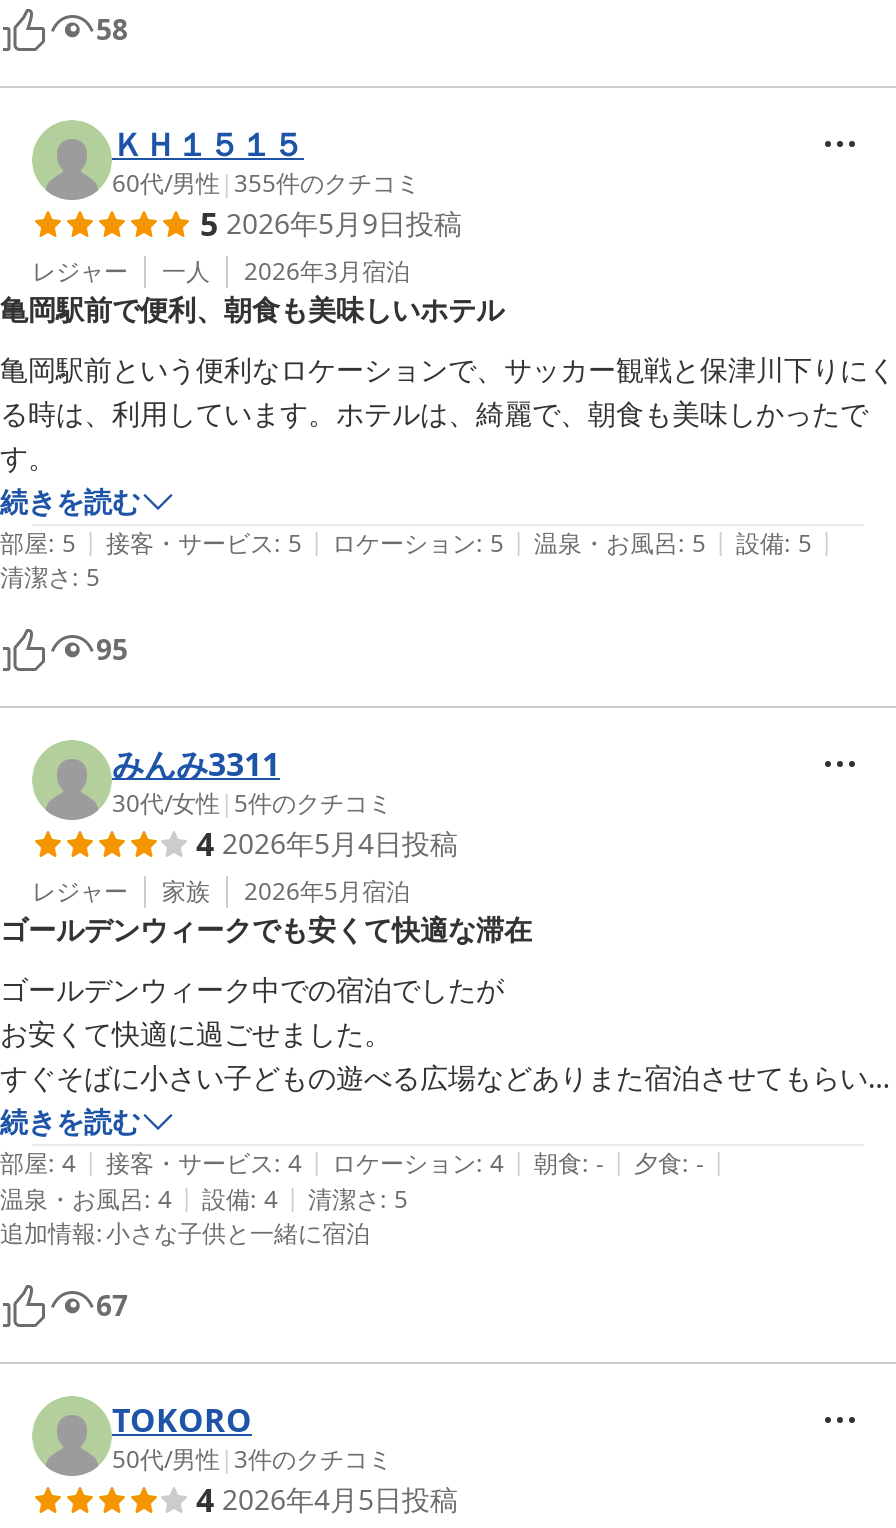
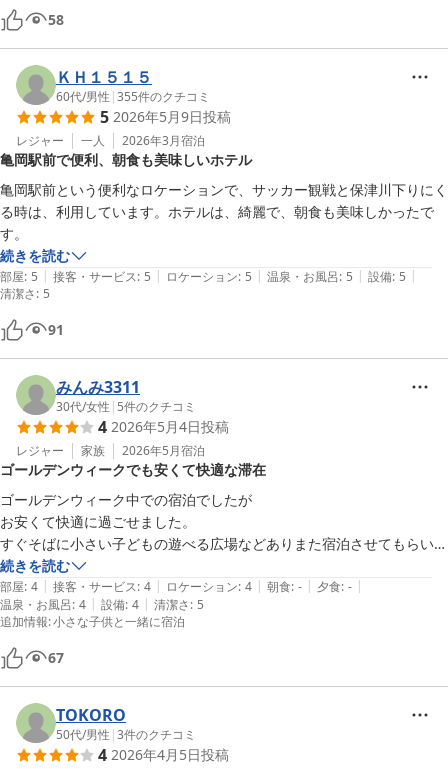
[96,630,128,668] 95 -> [48,320,64,339] 91

